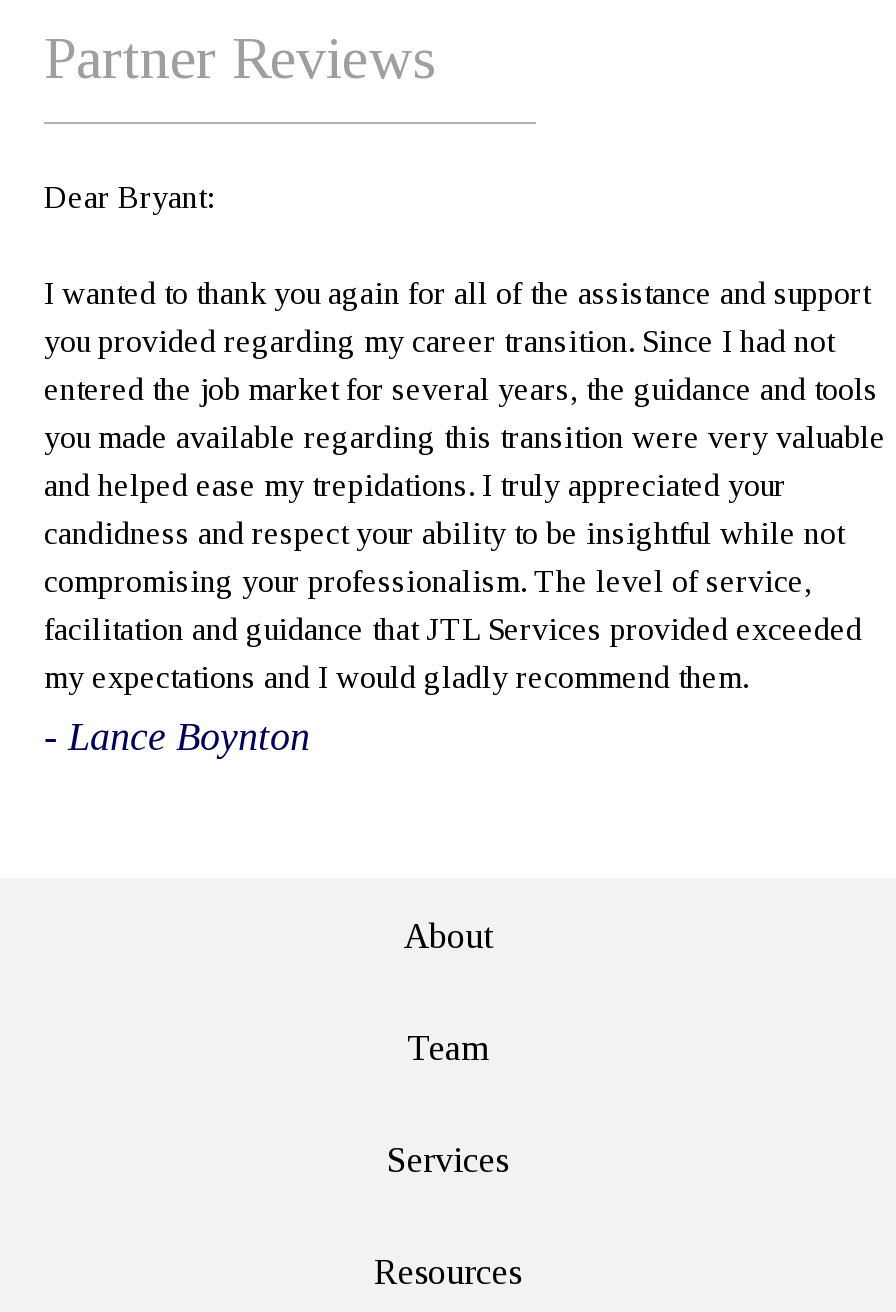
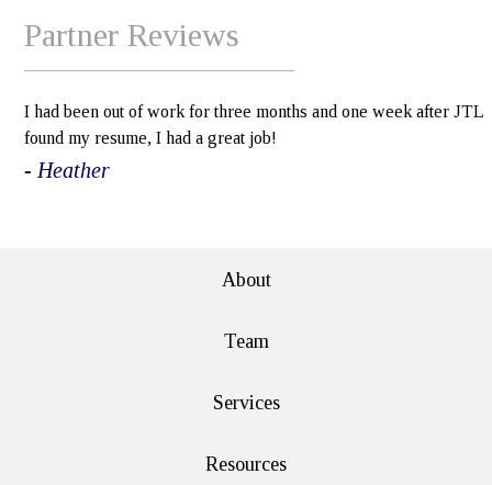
[44,180,886,758] Dear Bryant: | I wanted to thank you again for all of the assistance and support | you provided regarding my career transition. Since I had not | entered the job market for several years, the guidance and tools | you made available regarding this transition were very valuable | and helped ease my trepidations. I truly appreciated your | candidness and respect your ability to be insightful while not | compromising your professionalism. The level of service, | facilitation and guidance that JTL Services provided exceeded | my expectations and I would gladly recommend them. | - Lance Boynton -> [24,102,483,182] I had been out of work for three months and one week after JTL | found my resume, I had a great job! | - Heather

